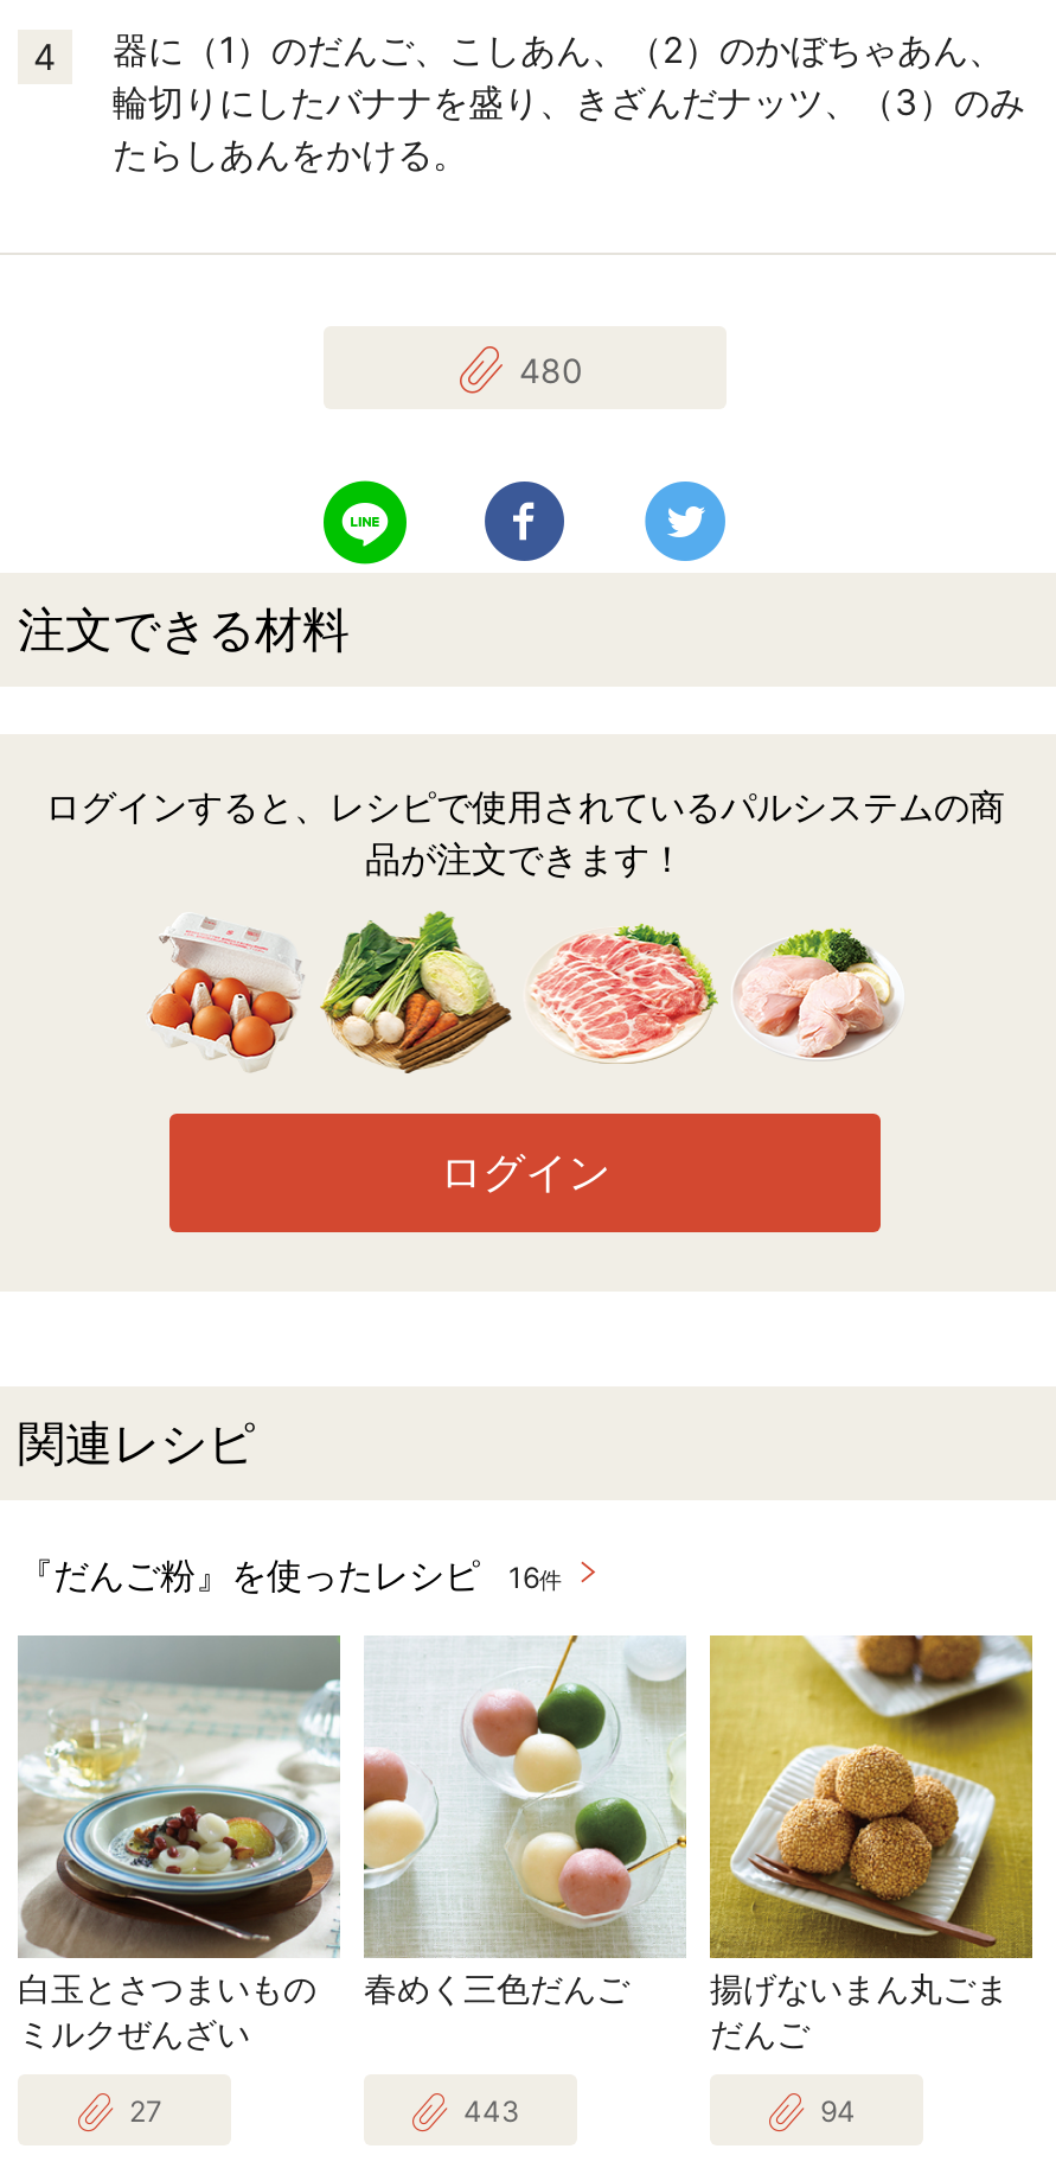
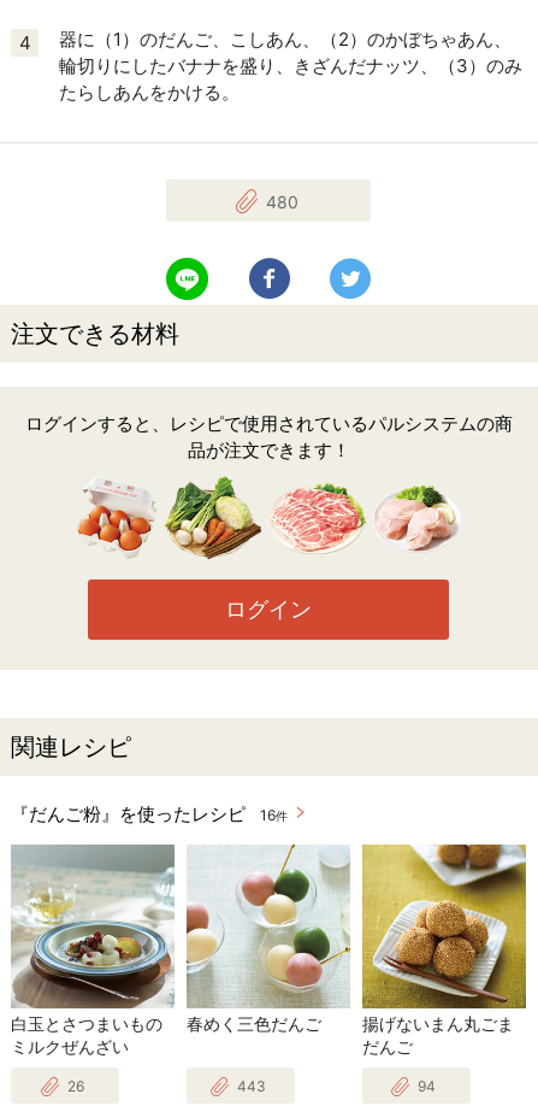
[129,2095,162,2124] 27 -> [67,1078,84,1093] 26

